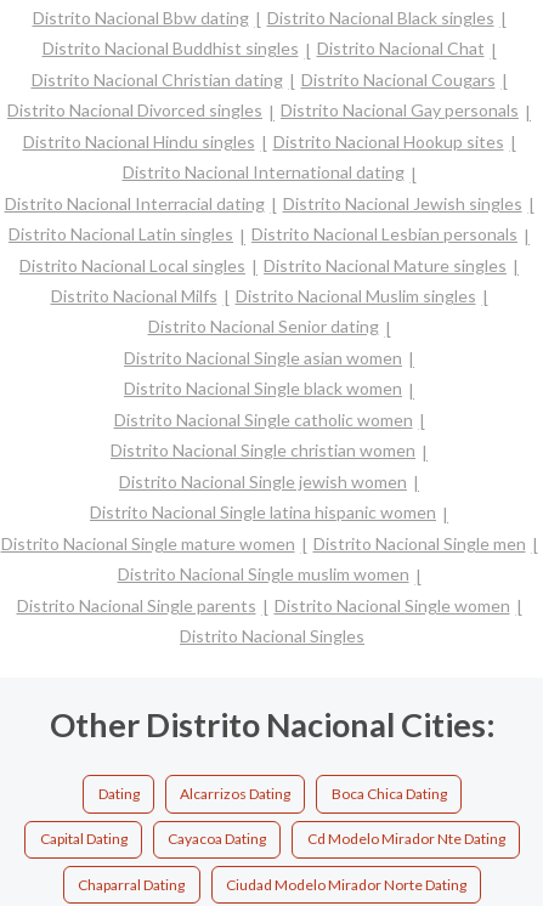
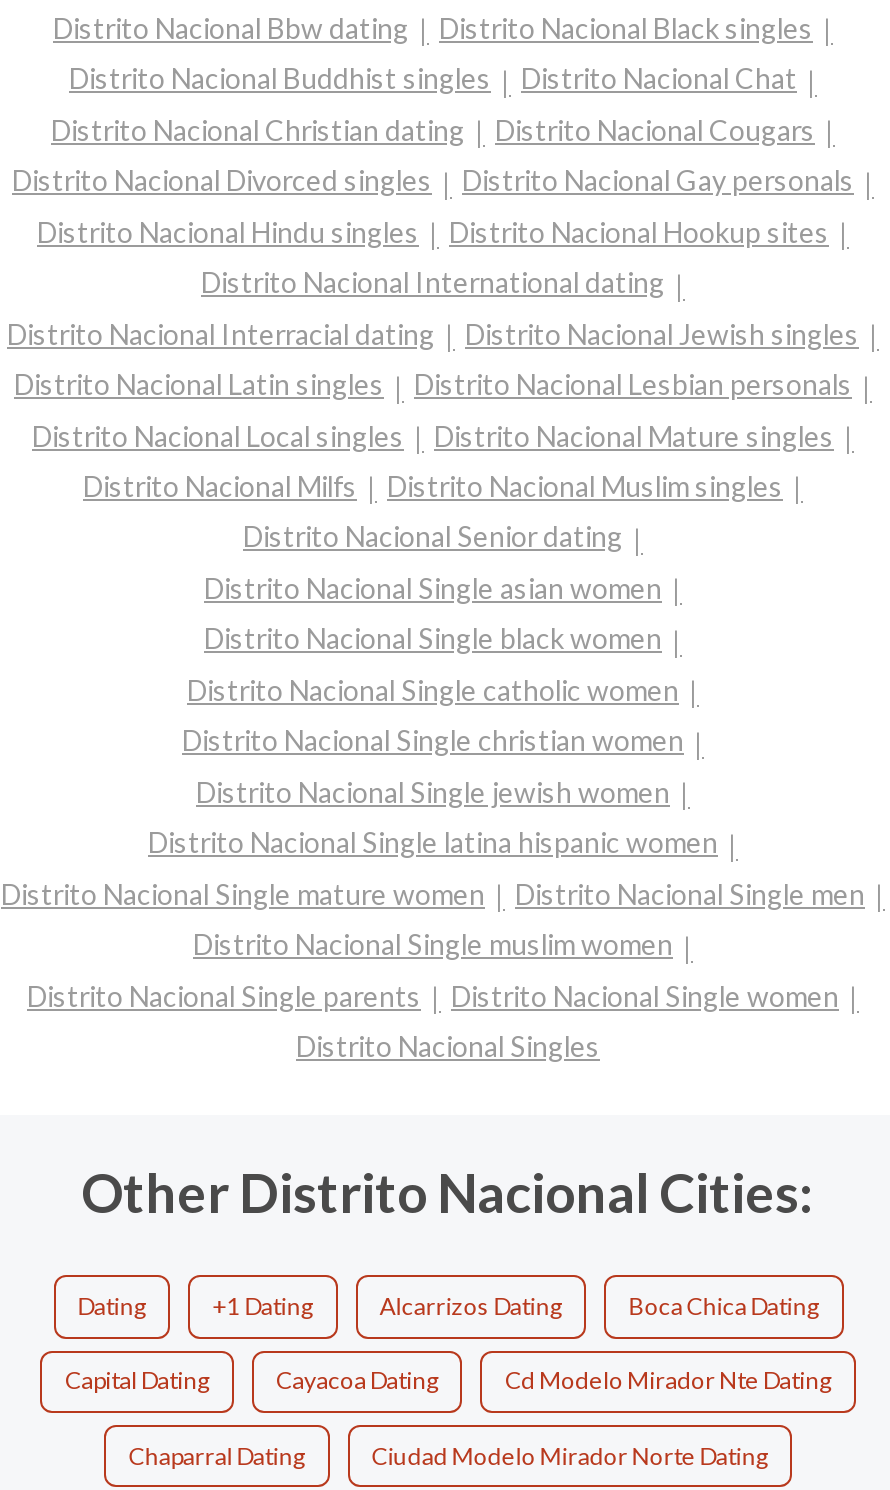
none -> [212,1291,312,1321] +1 Dating

